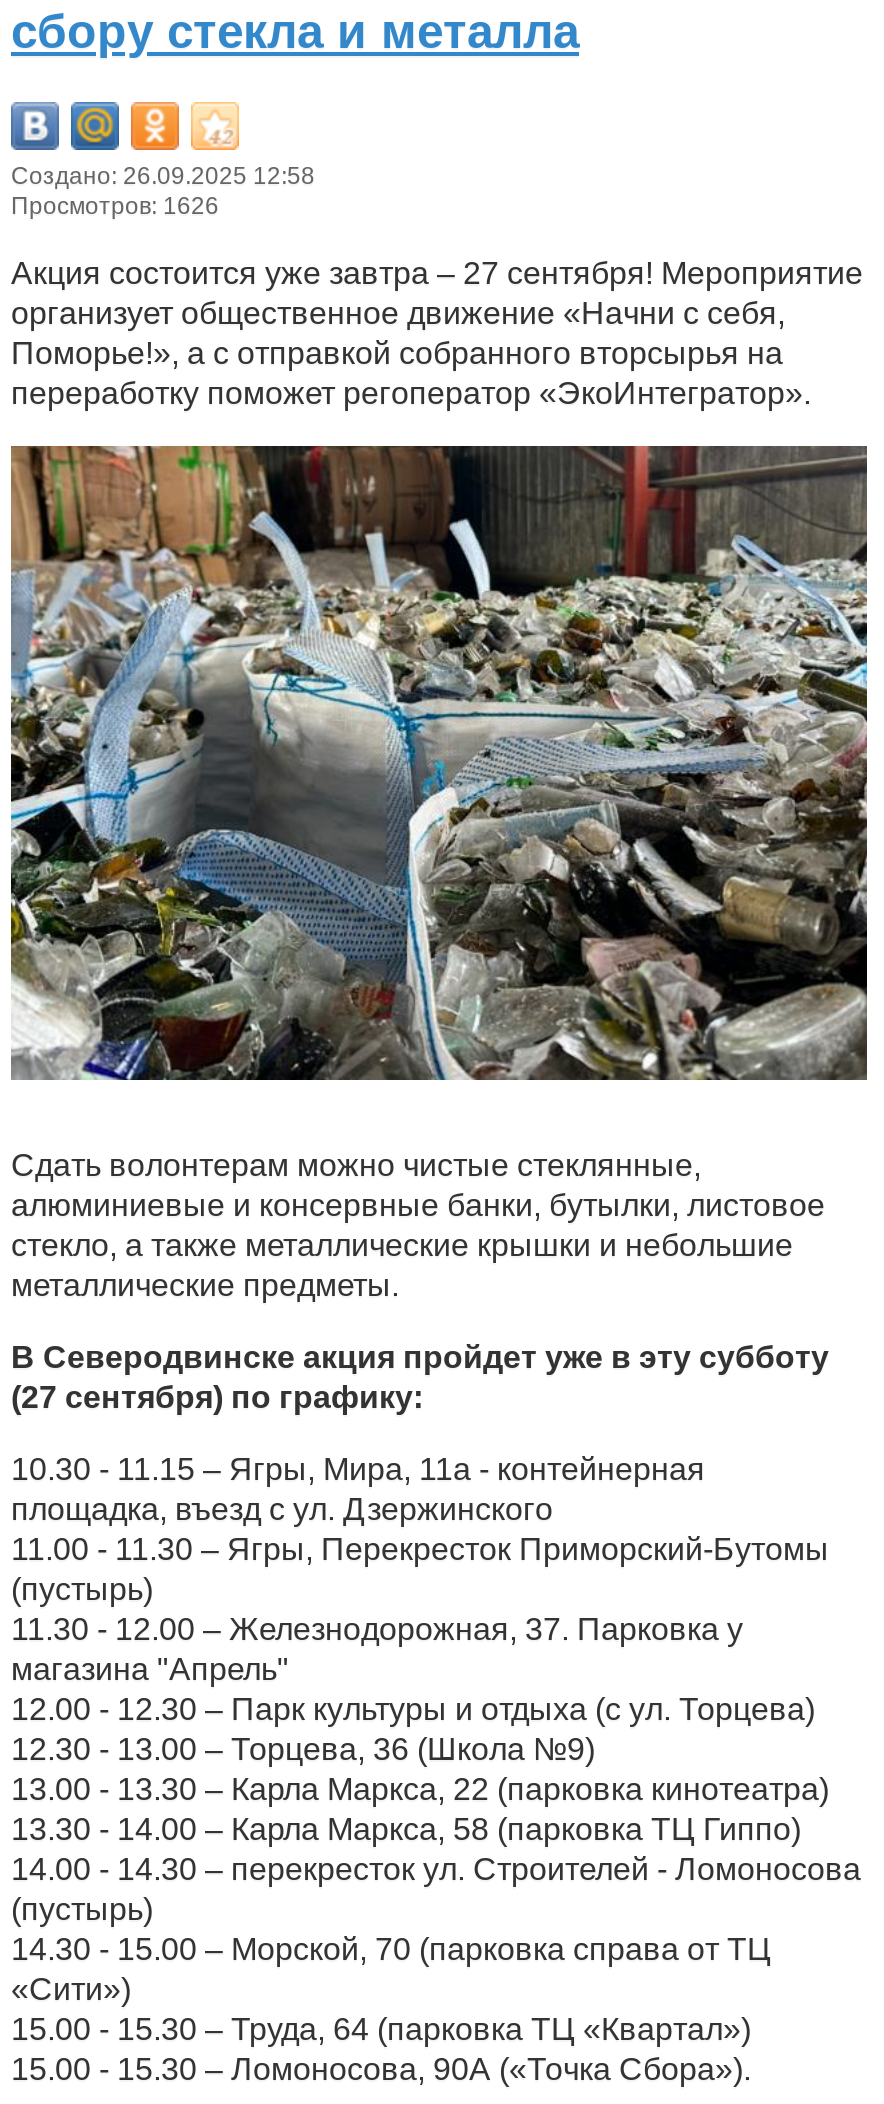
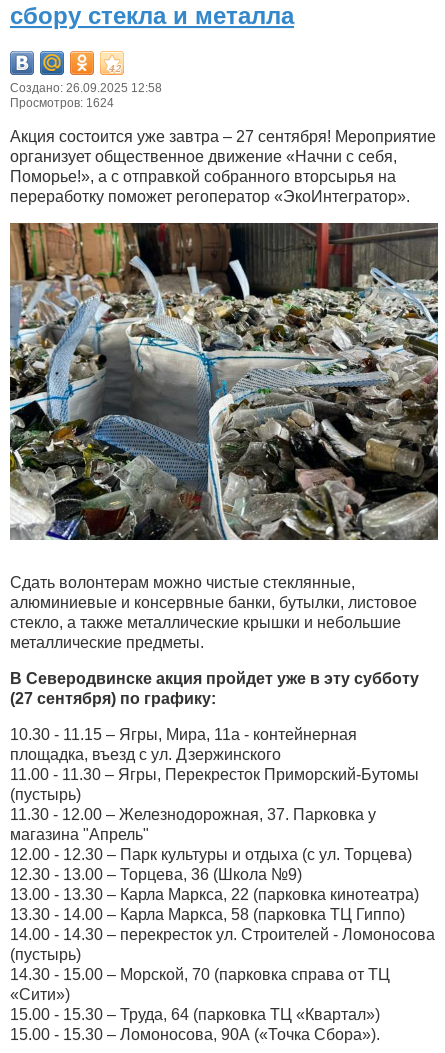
[11,193,219,221] Просмотров: 1626 -> [10,96,114,110] Просмотров: 1624

